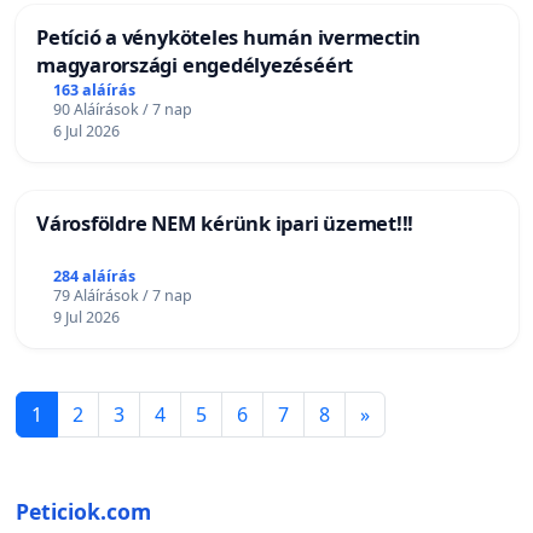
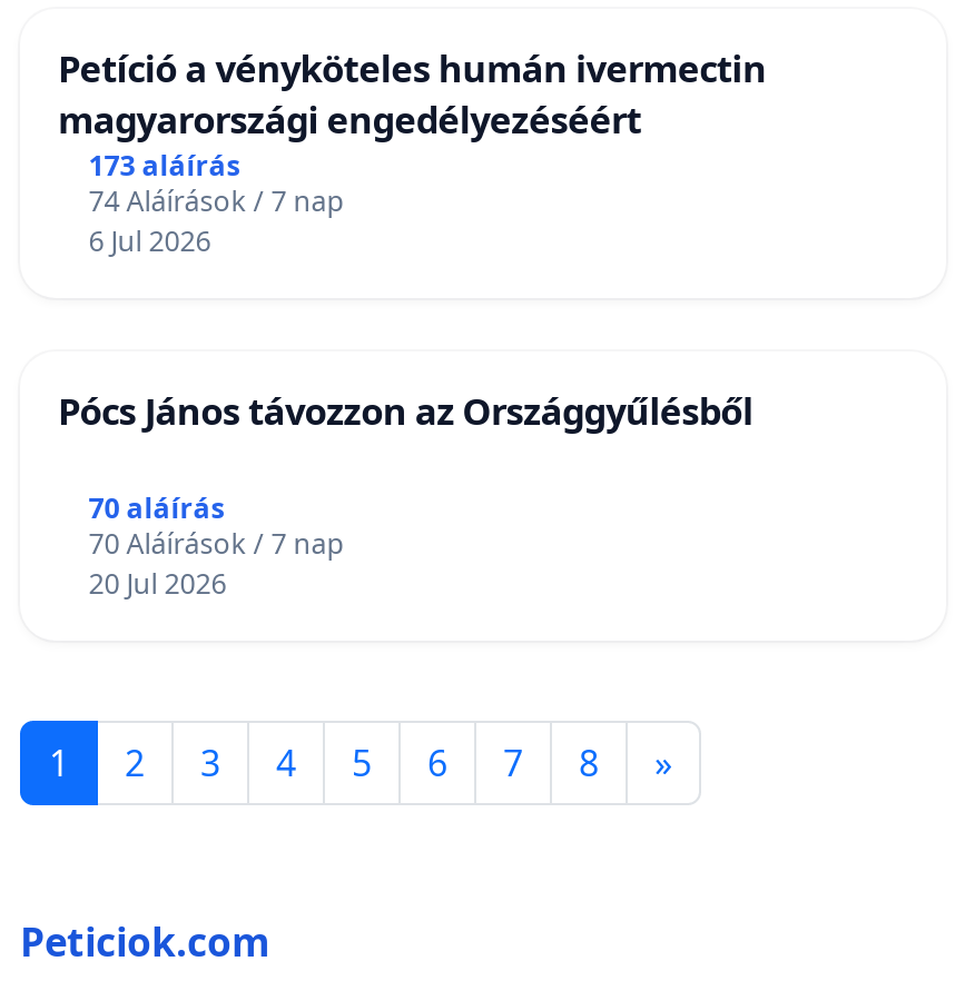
[53,79,135,100] 163 aláírás -> [89,146,240,184] 173 aláírás
[53,99,192,119] 90 Aláírások / 7 nap -> [89,182,345,220] 74 Aláírások / 7 nap
[36,209,414,237] Városföldre NEM kérünk ipari üzemet!!! -> [58,384,753,435] Pócs János távozzon az Országgyűlésből
[53,265,192,327] 284 aláírás | 79 Aláírások / 7 nap | 9 Jul 2026 -> [89,488,345,602] 70 aláírás | 70 Aláírások / 7 nap | 20 Jul 2026

